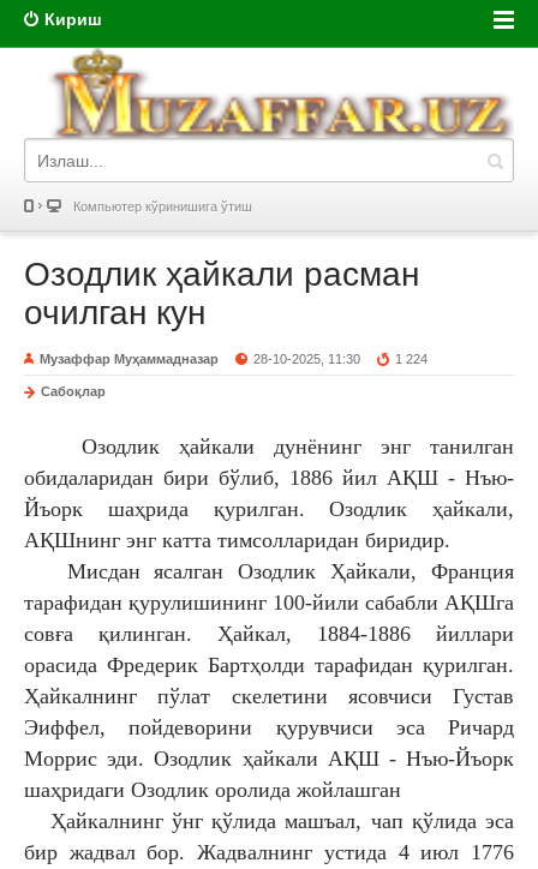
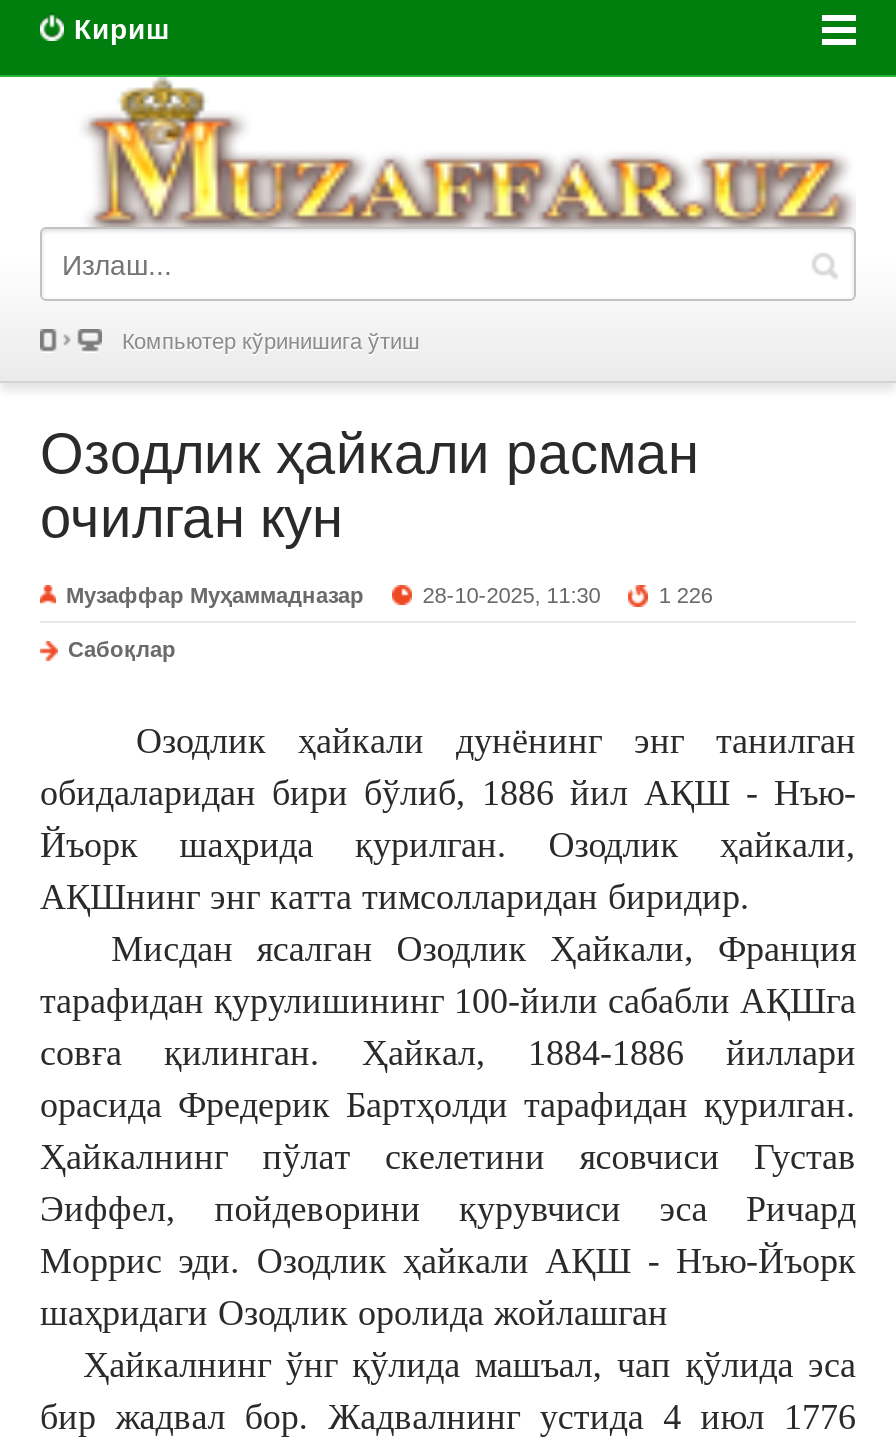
[396,352,428,366] 1 224 -> [659,583,713,607] 1 226

